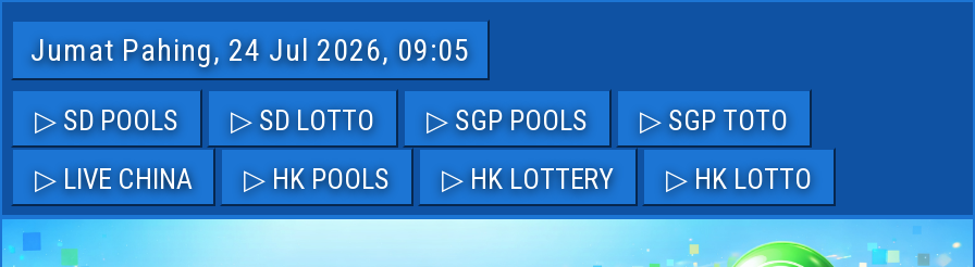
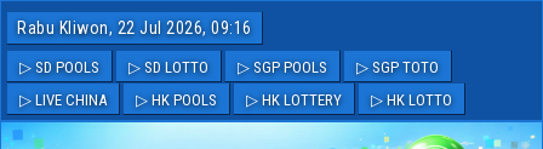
[30,33,470,67] Jumat Pahing, 24 Jul 2026, 09:05 -> [17,18,252,38] Rabu Kliwon, 22 Jul 2026, 09:16

